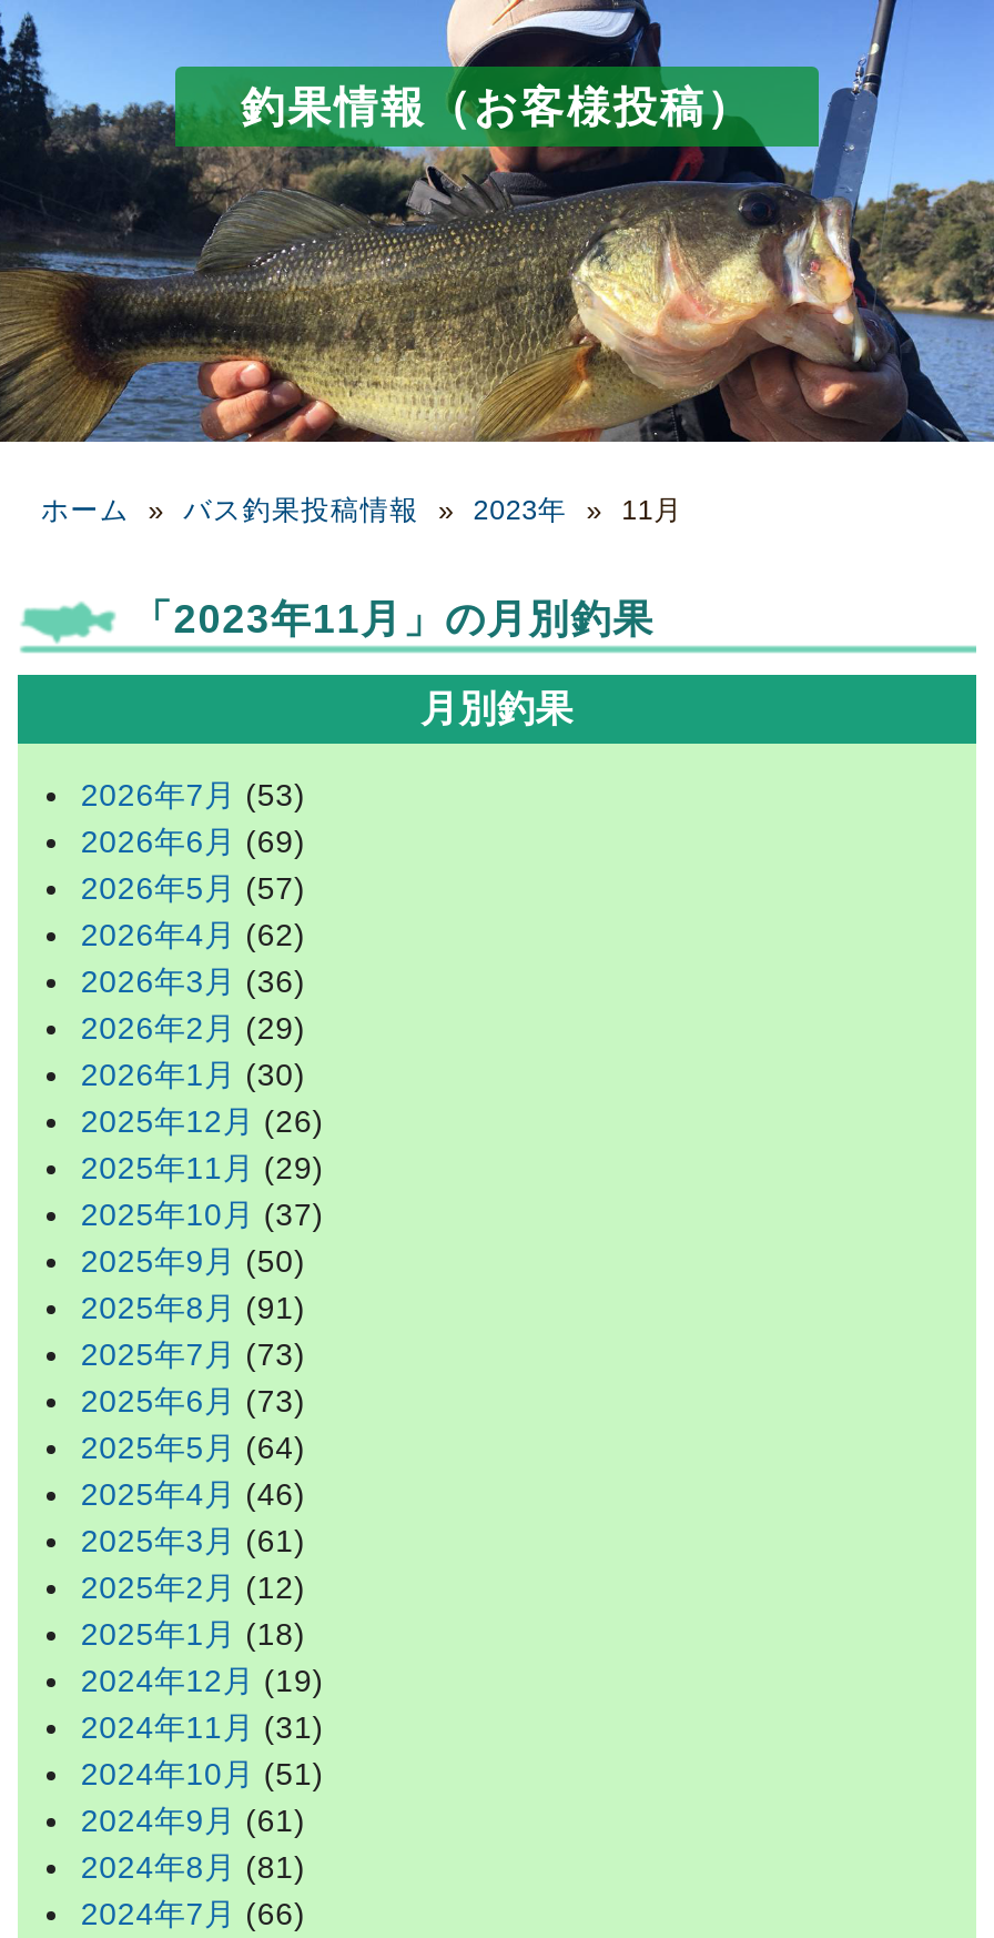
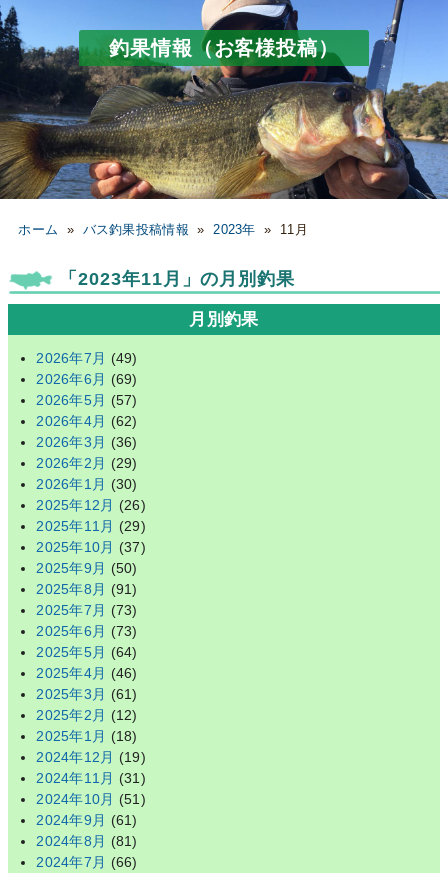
[81,777,306,812] 2026年7月(53) -> [36,350,138,366] 2026年7月(49)

